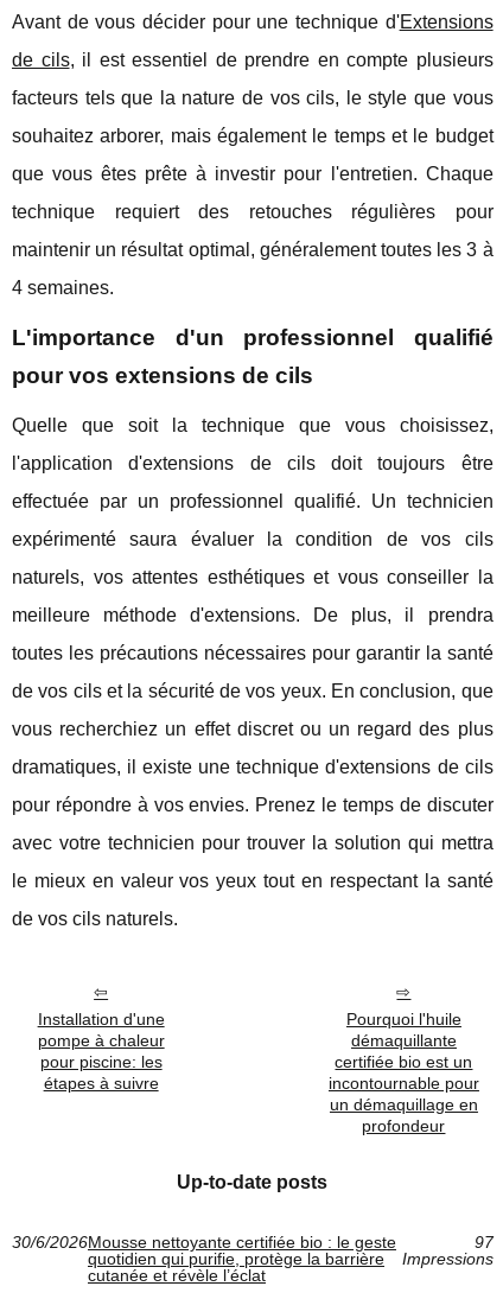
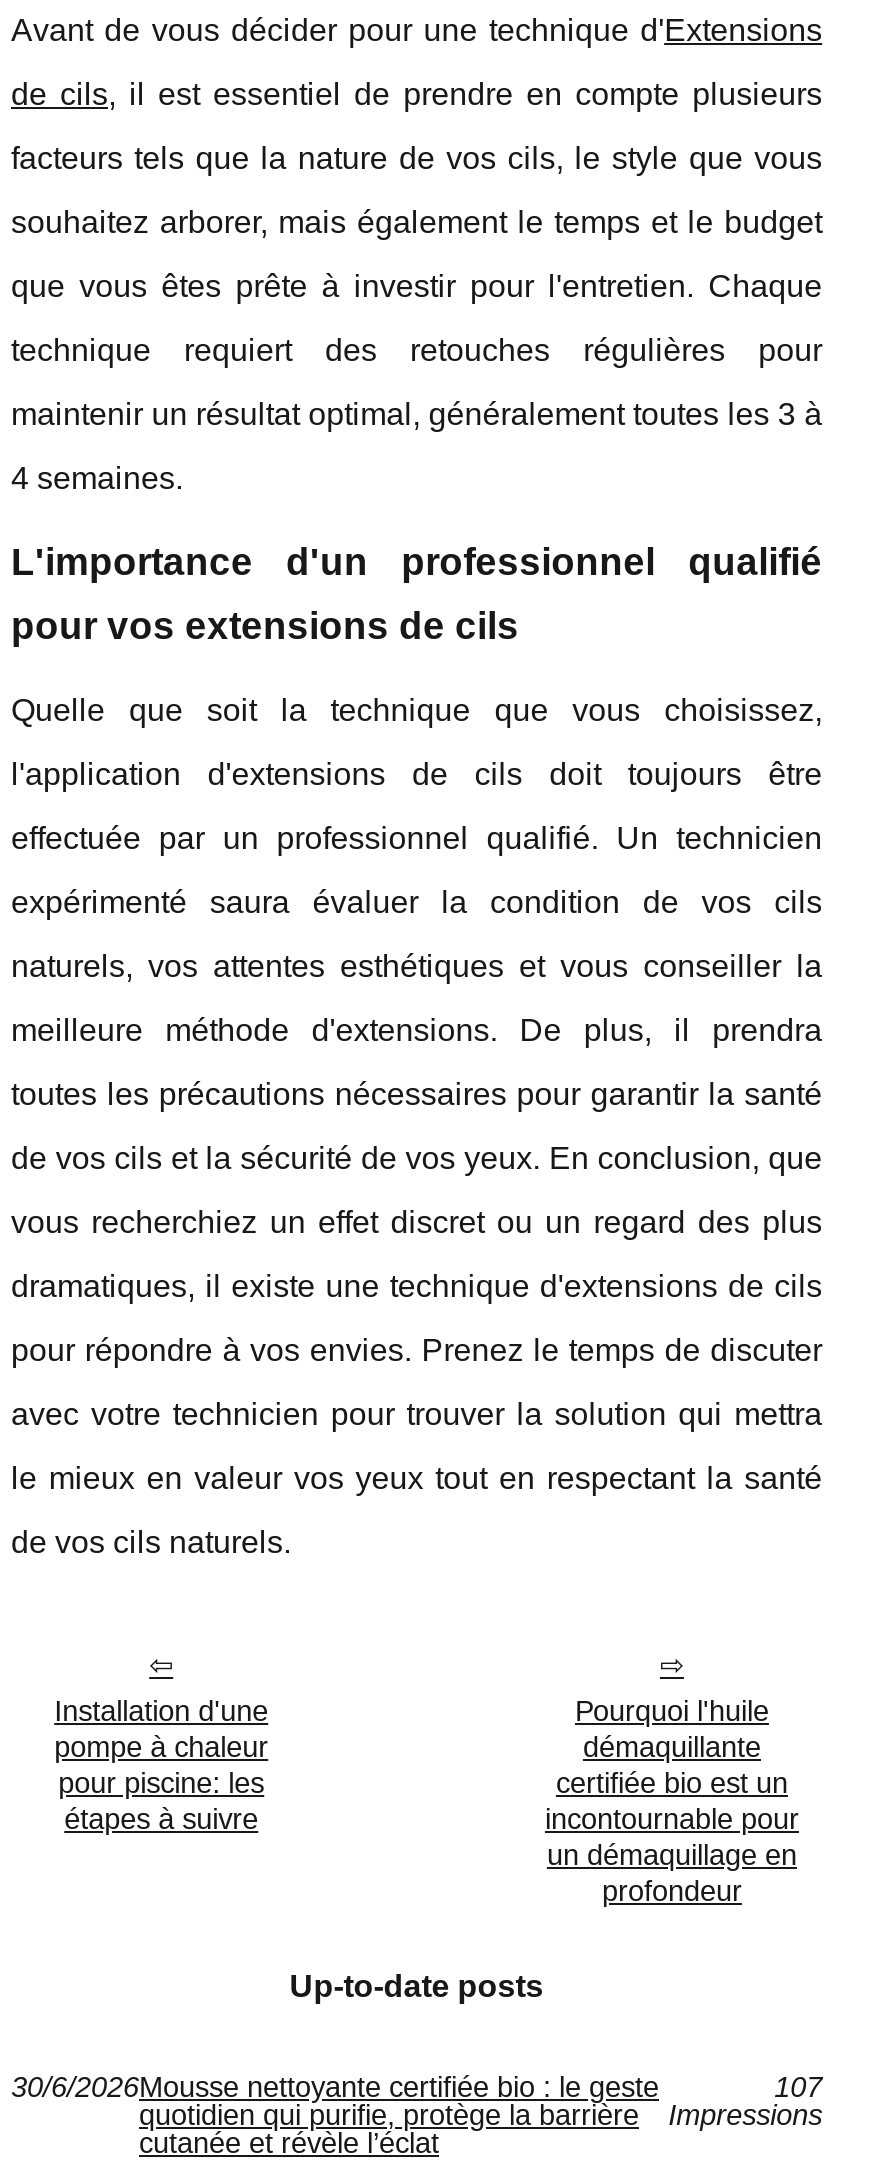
[474,1232,493,1251] 97 -> [774,2071,822,2103] 107

